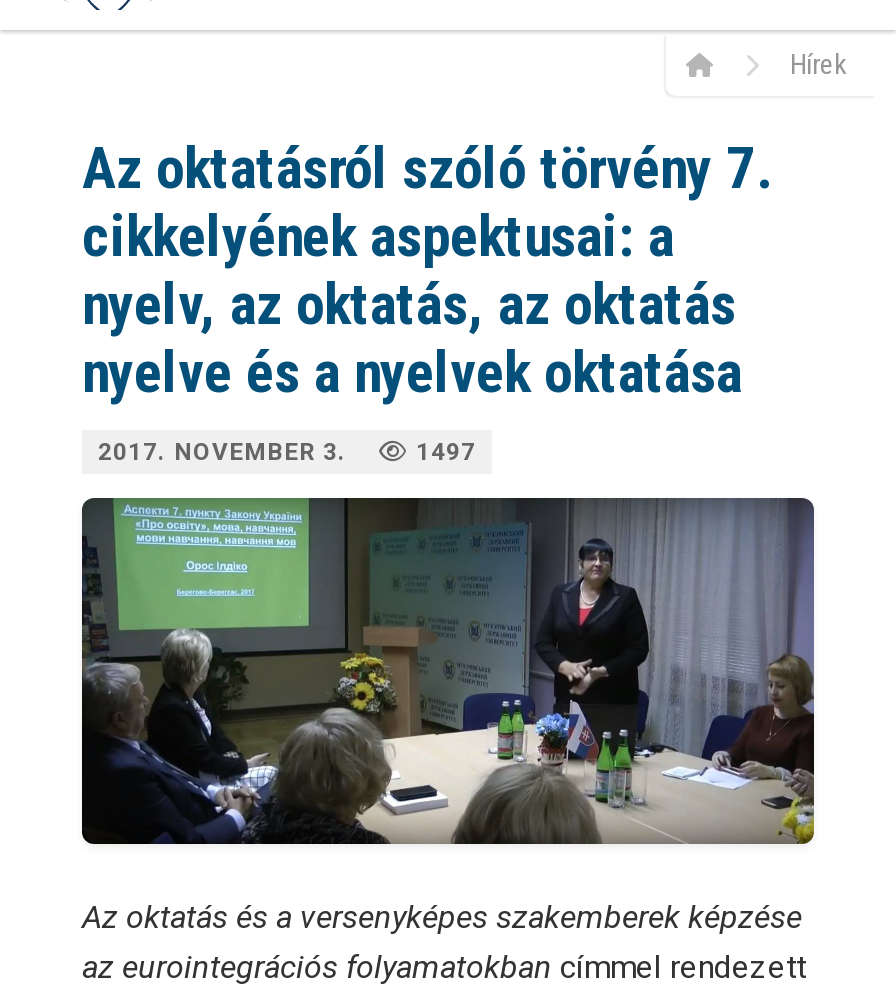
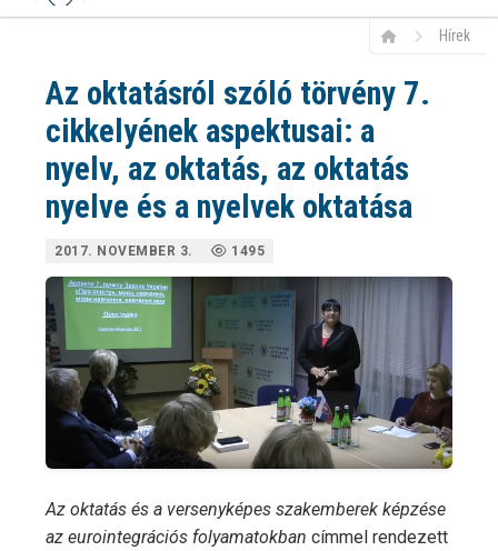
[416,437,476,465] 1497 -> [231,243,265,258] 1495

